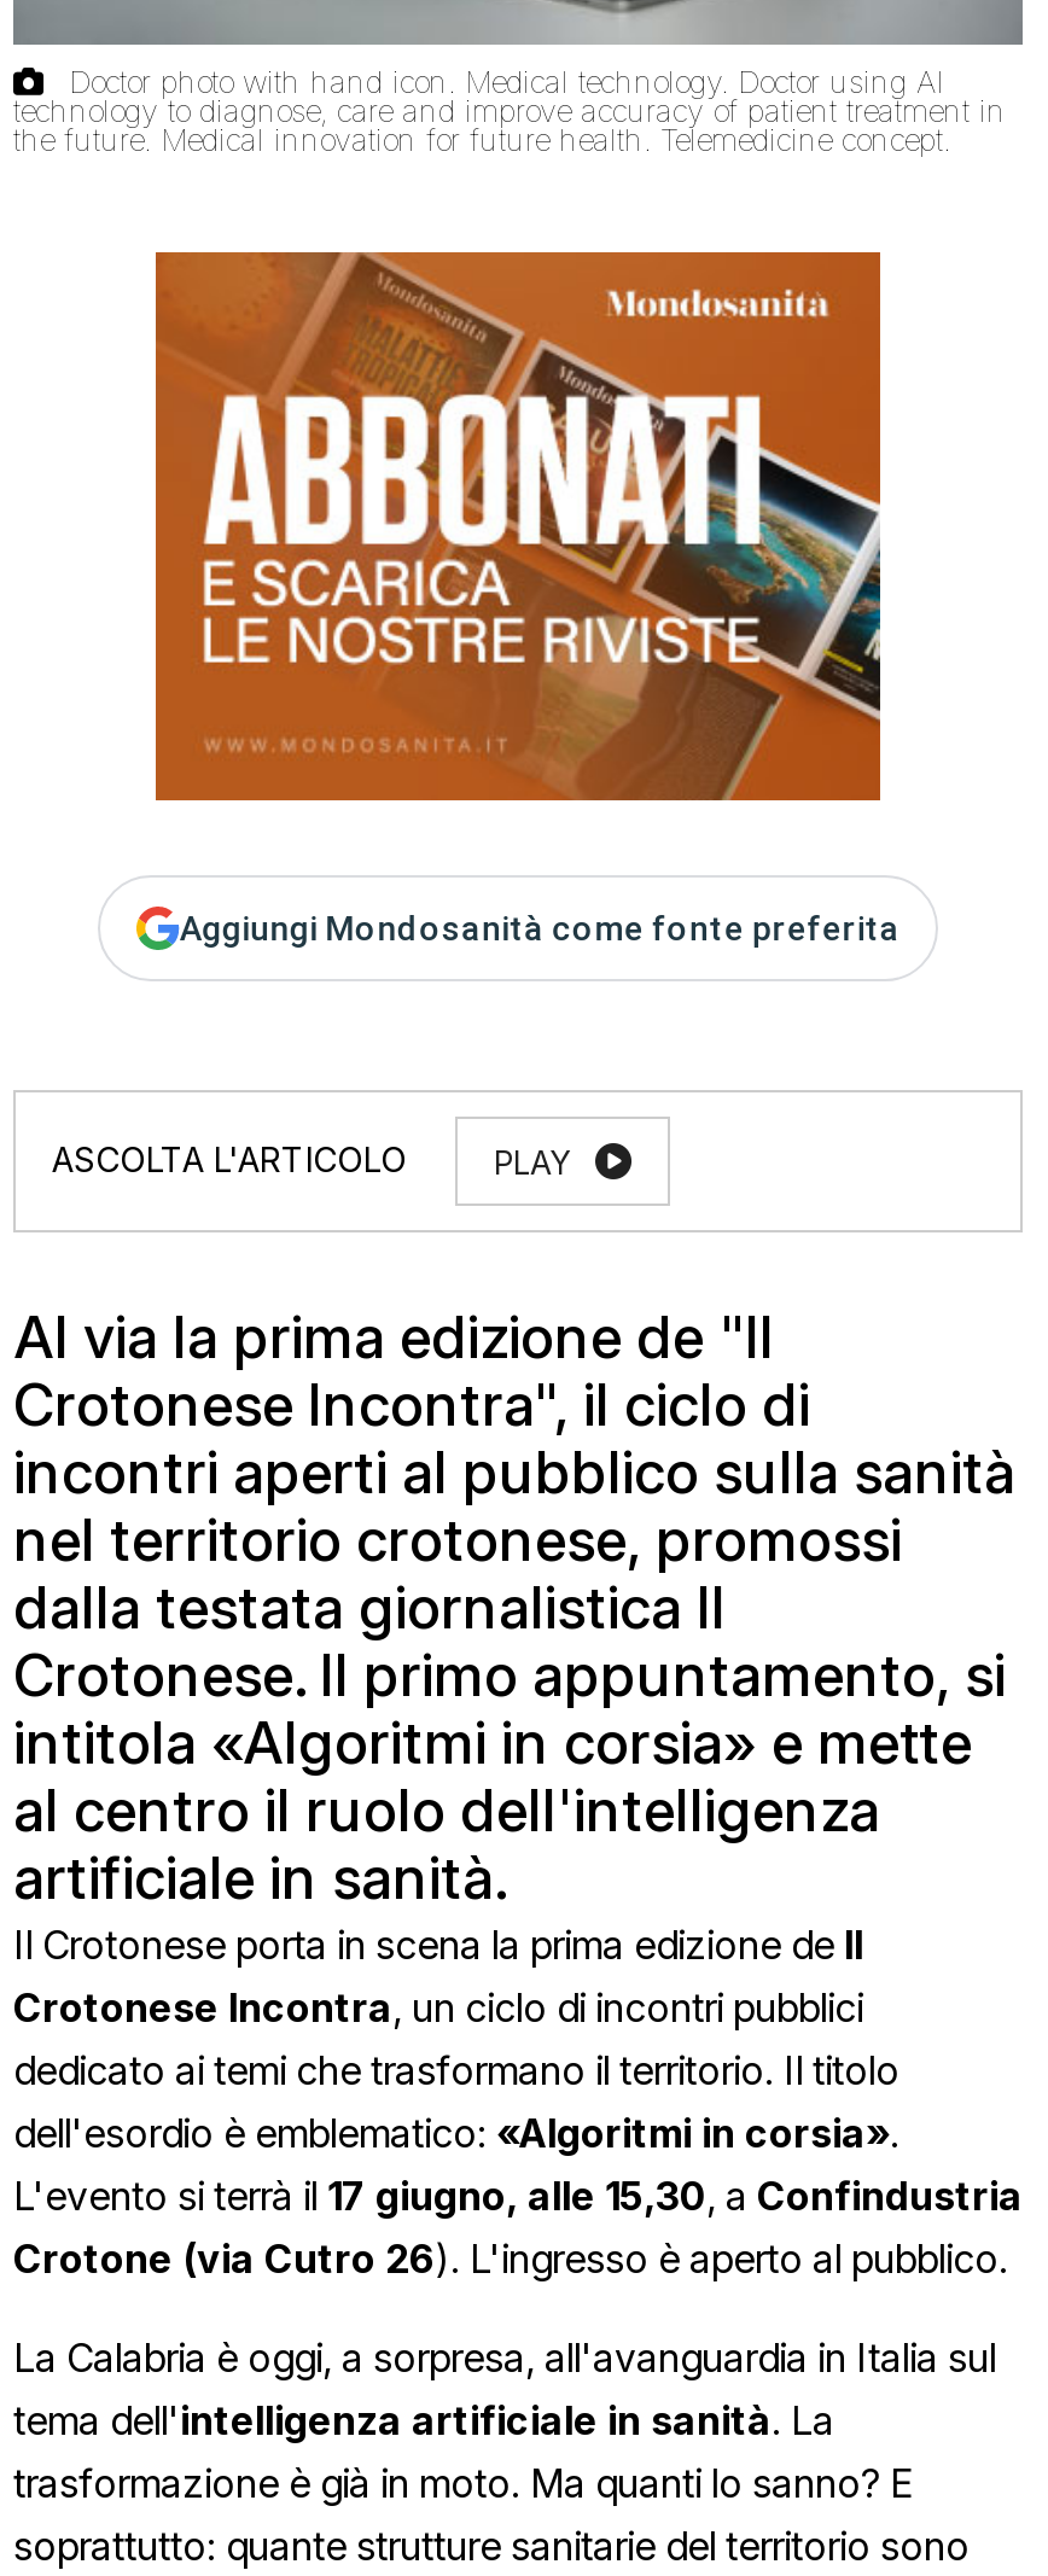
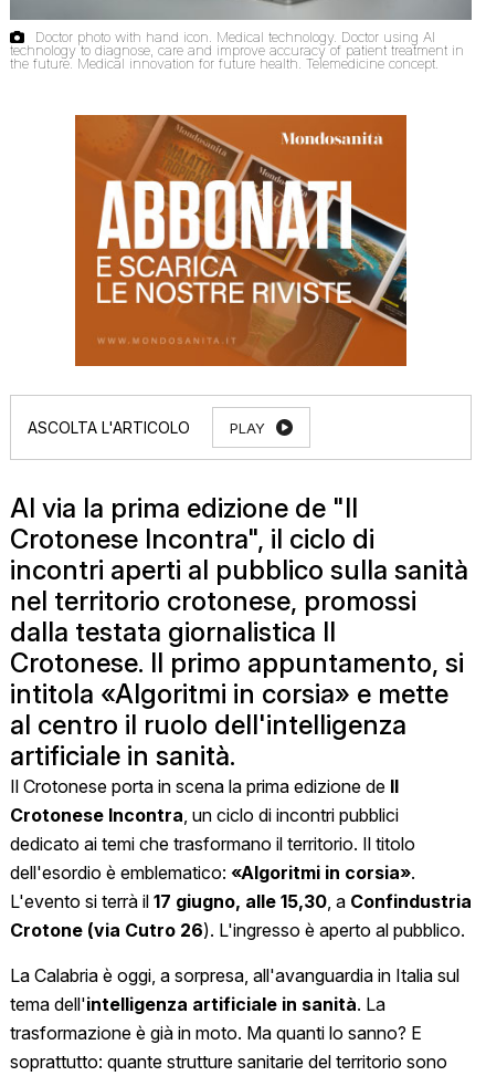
[180,908,900,947] Aggiungi Mondosanità come fonte preferita -> none

